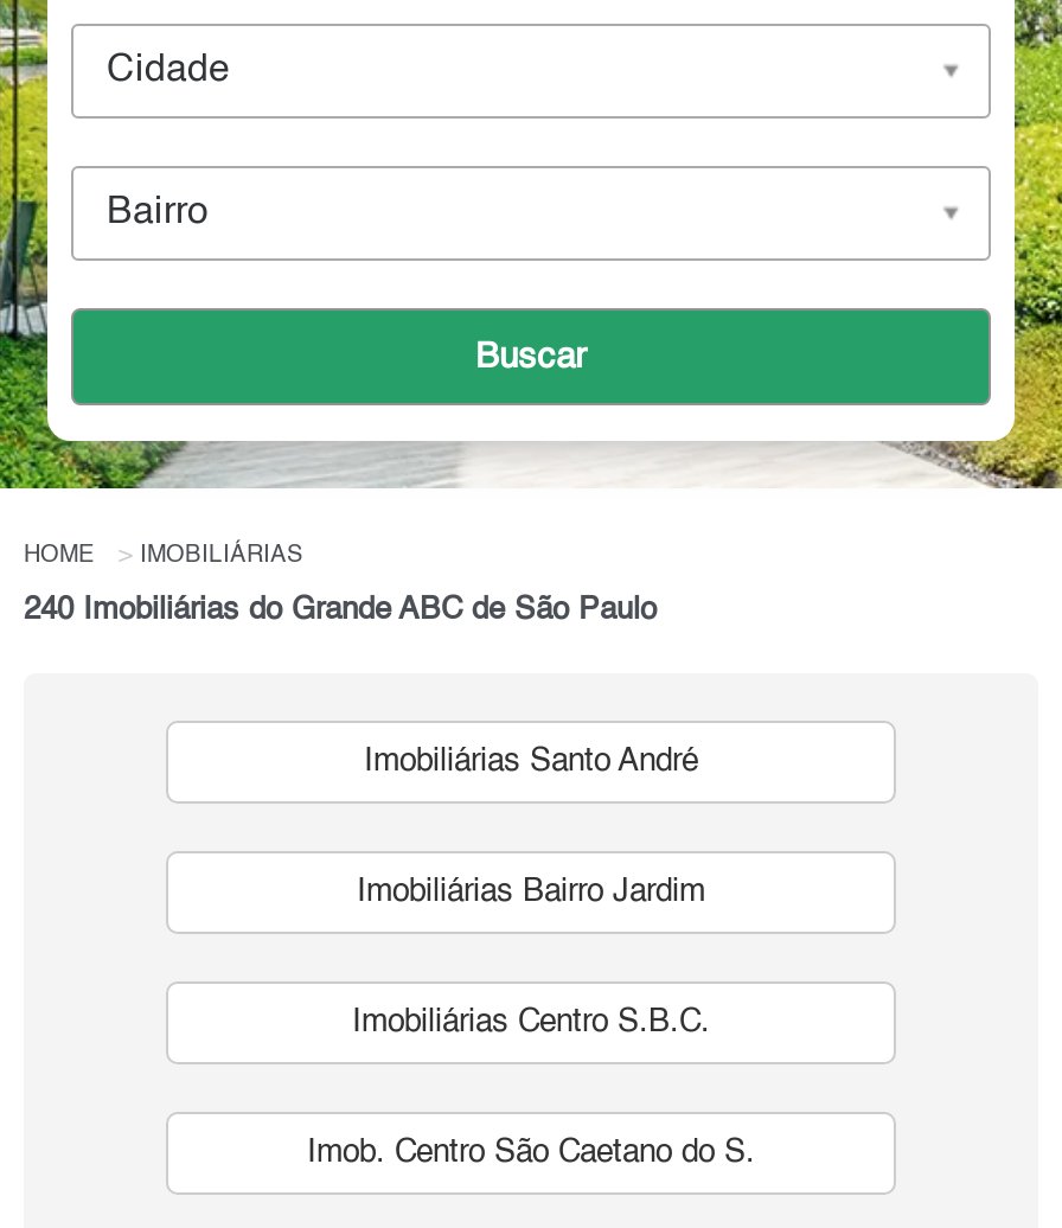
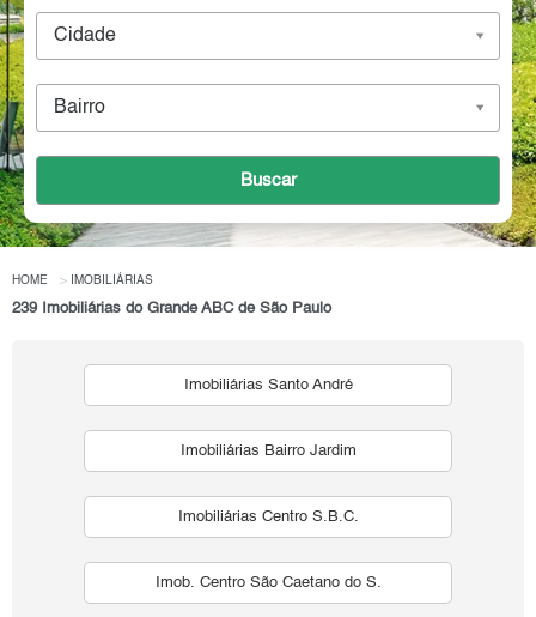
[24,595,657,626] 240 Imobiliárias do Grande ABC de São Paulo -> [12,301,331,316] 239 Imobiliárias do Grande ABC de São Paulo

